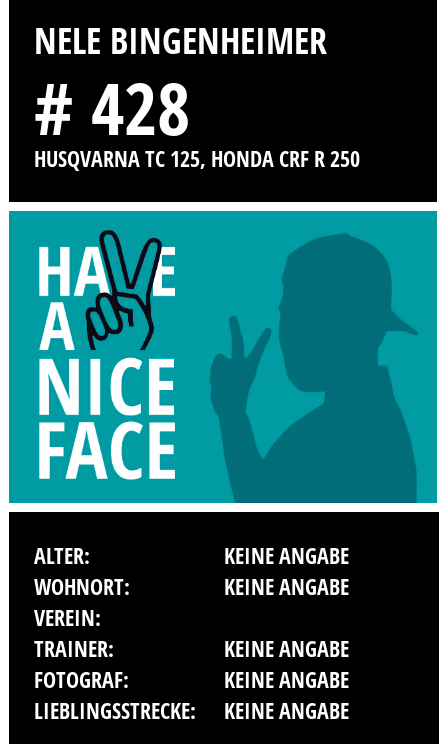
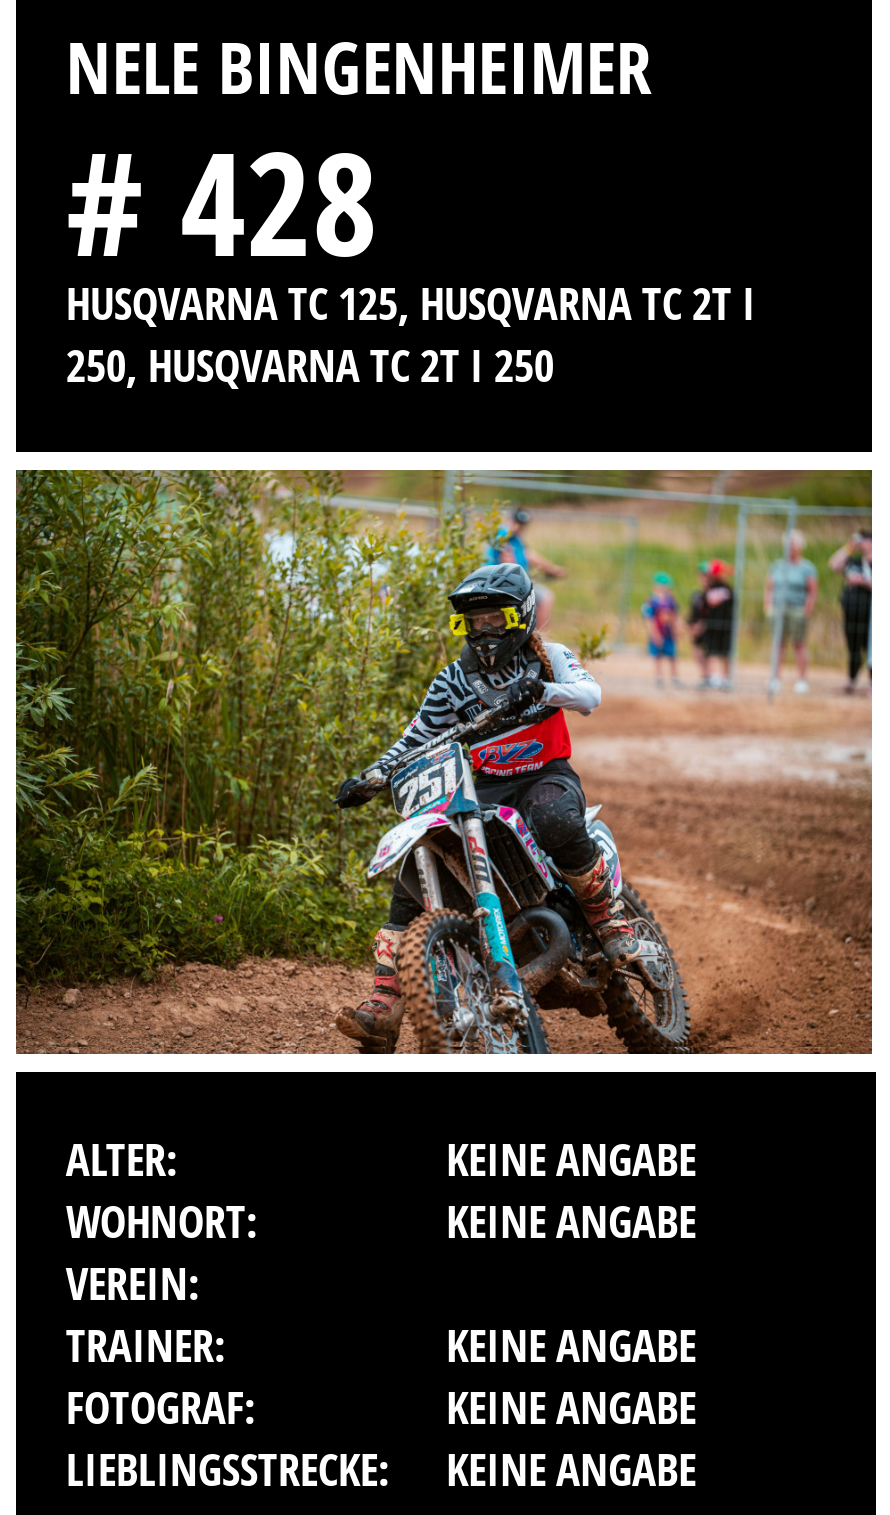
[34,143,360,174] HUSQVARNA TC 125, HONDA CRF R 250 -> [66,272,756,396] HUSQVARNA TC 125, HUSQVARNA TC 2T I | 250, HUSQVARNA TC 2T I 250
[8,210,438,504] [image] -> [14,468,874,1056] [image]

